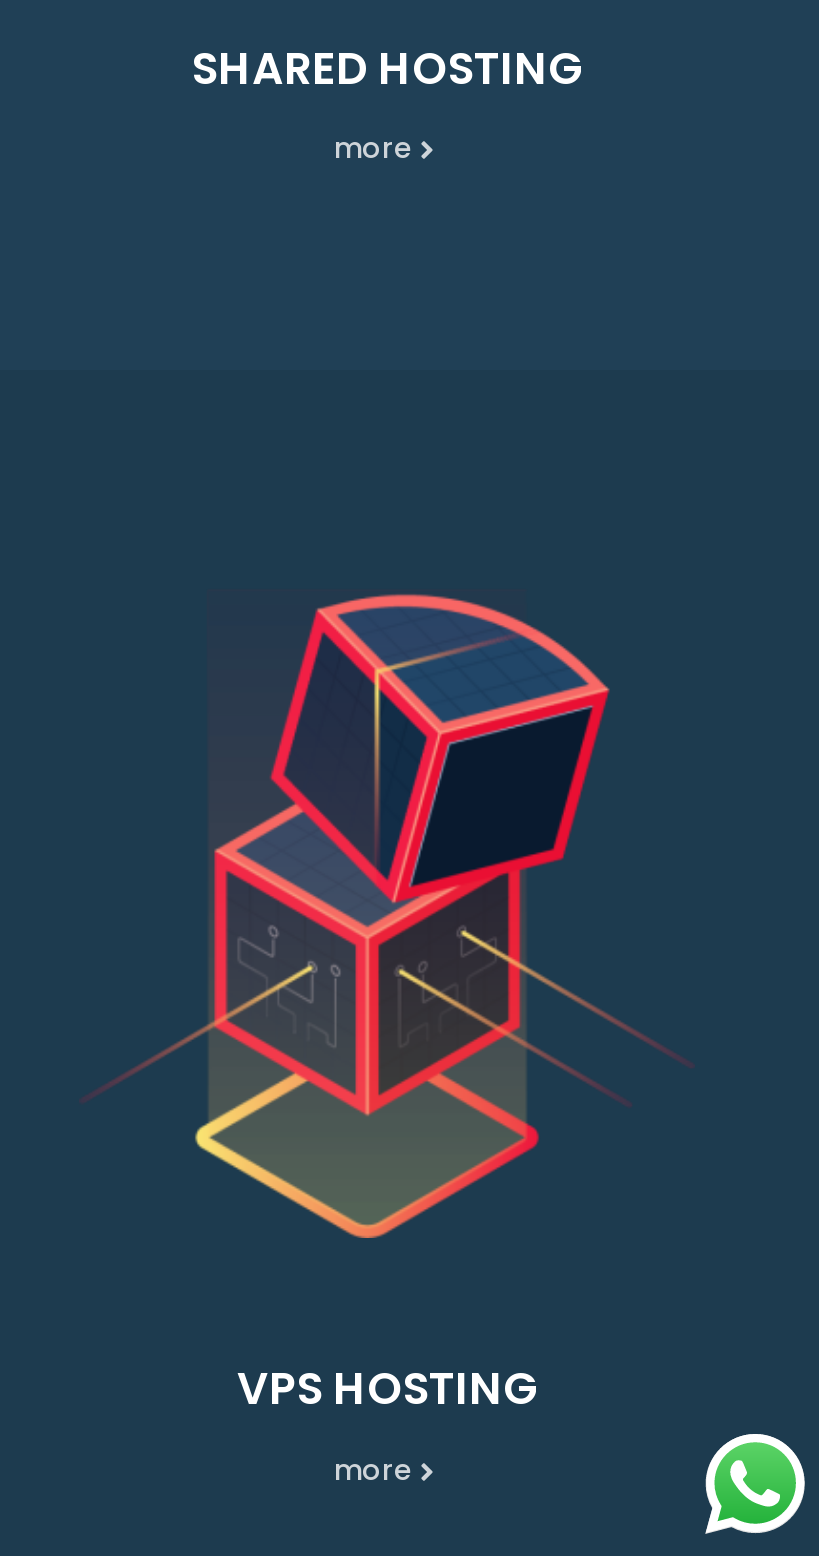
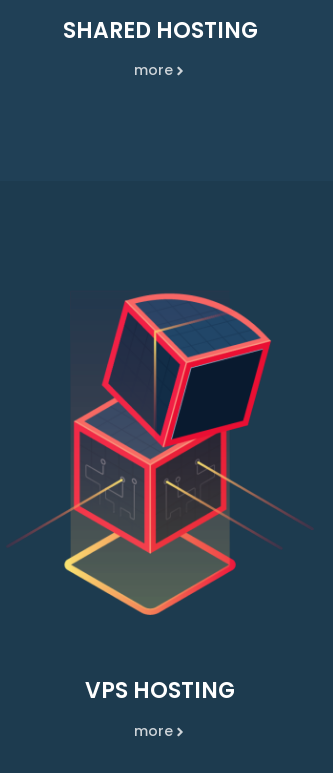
[703,1432,807,1536] [image] -> none

